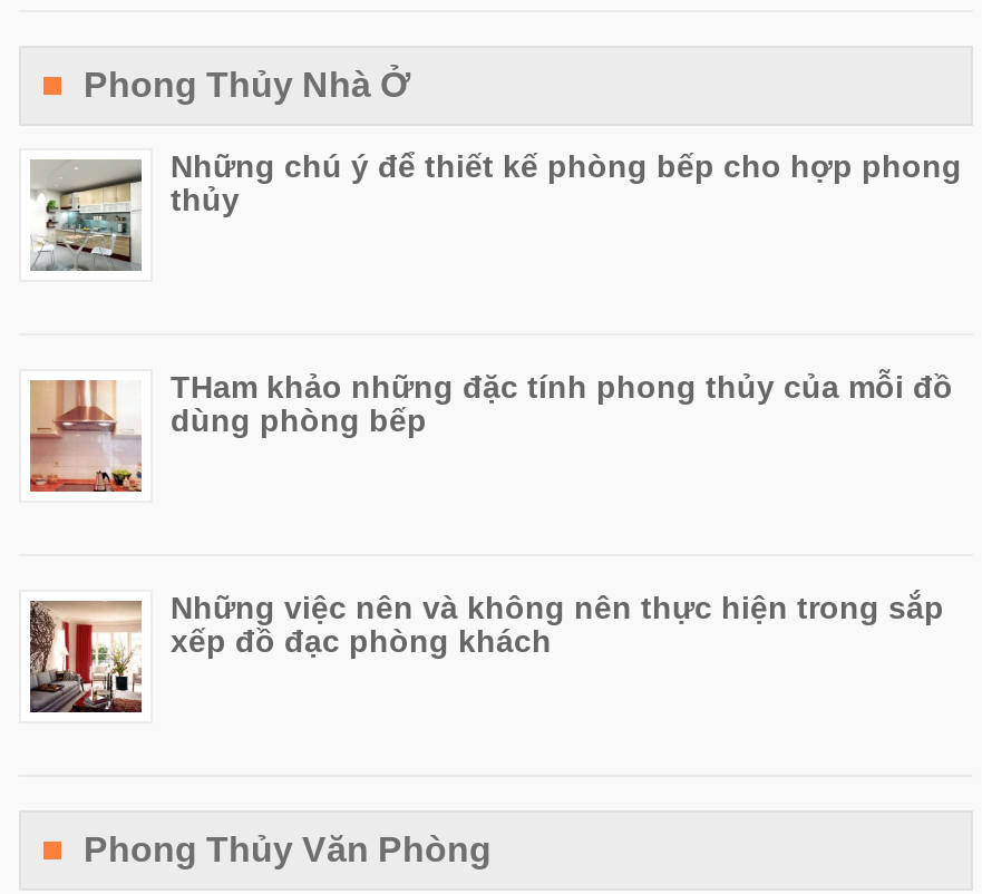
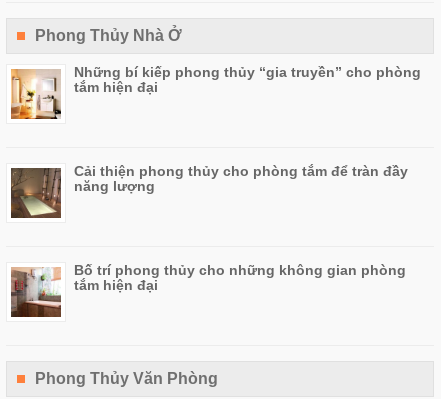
[30,148,962,273] [image] | Những chú ý để thiết kế phòng bếp cho hợp phong | thủy -> [10,64,421,120] [image] | Những bí kiếp phong thủy “gia truyền” cho phòng | tắm hiện đại
[28,368,953,494] [image] | THam khảo những đặc tính phong thủy của mỗi đồ | dùng phòng bếp -> [10,163,408,219] [image] | Cải thiện phong thủy cho phòng tắm để tràn đầy | năng lượng
[28,589,944,715] [image] | Những việc nên và không nên thực hiện trong sắp | xếp đồ đạc phòng khách -> [10,262,406,318] [image] | Bố trí phong thủy cho những không gian phòng | tắm hiện đại

